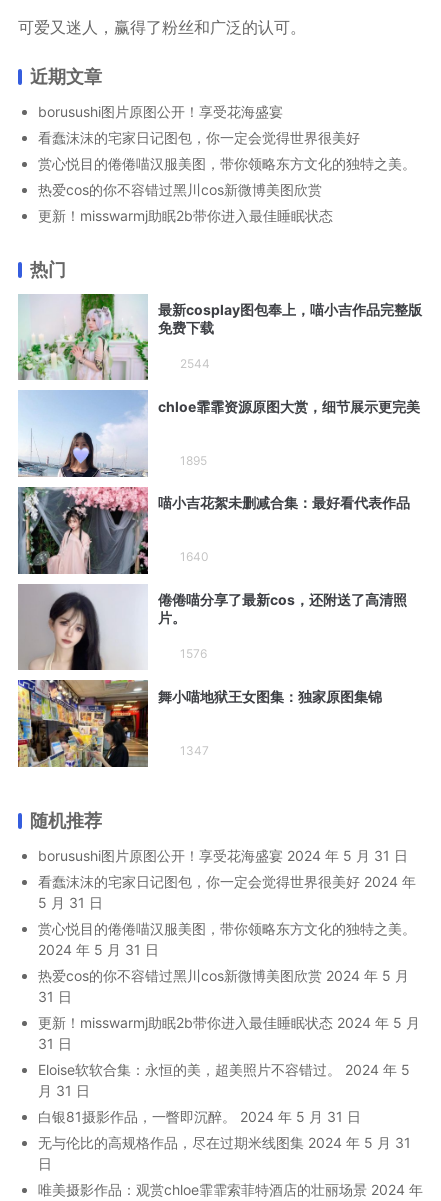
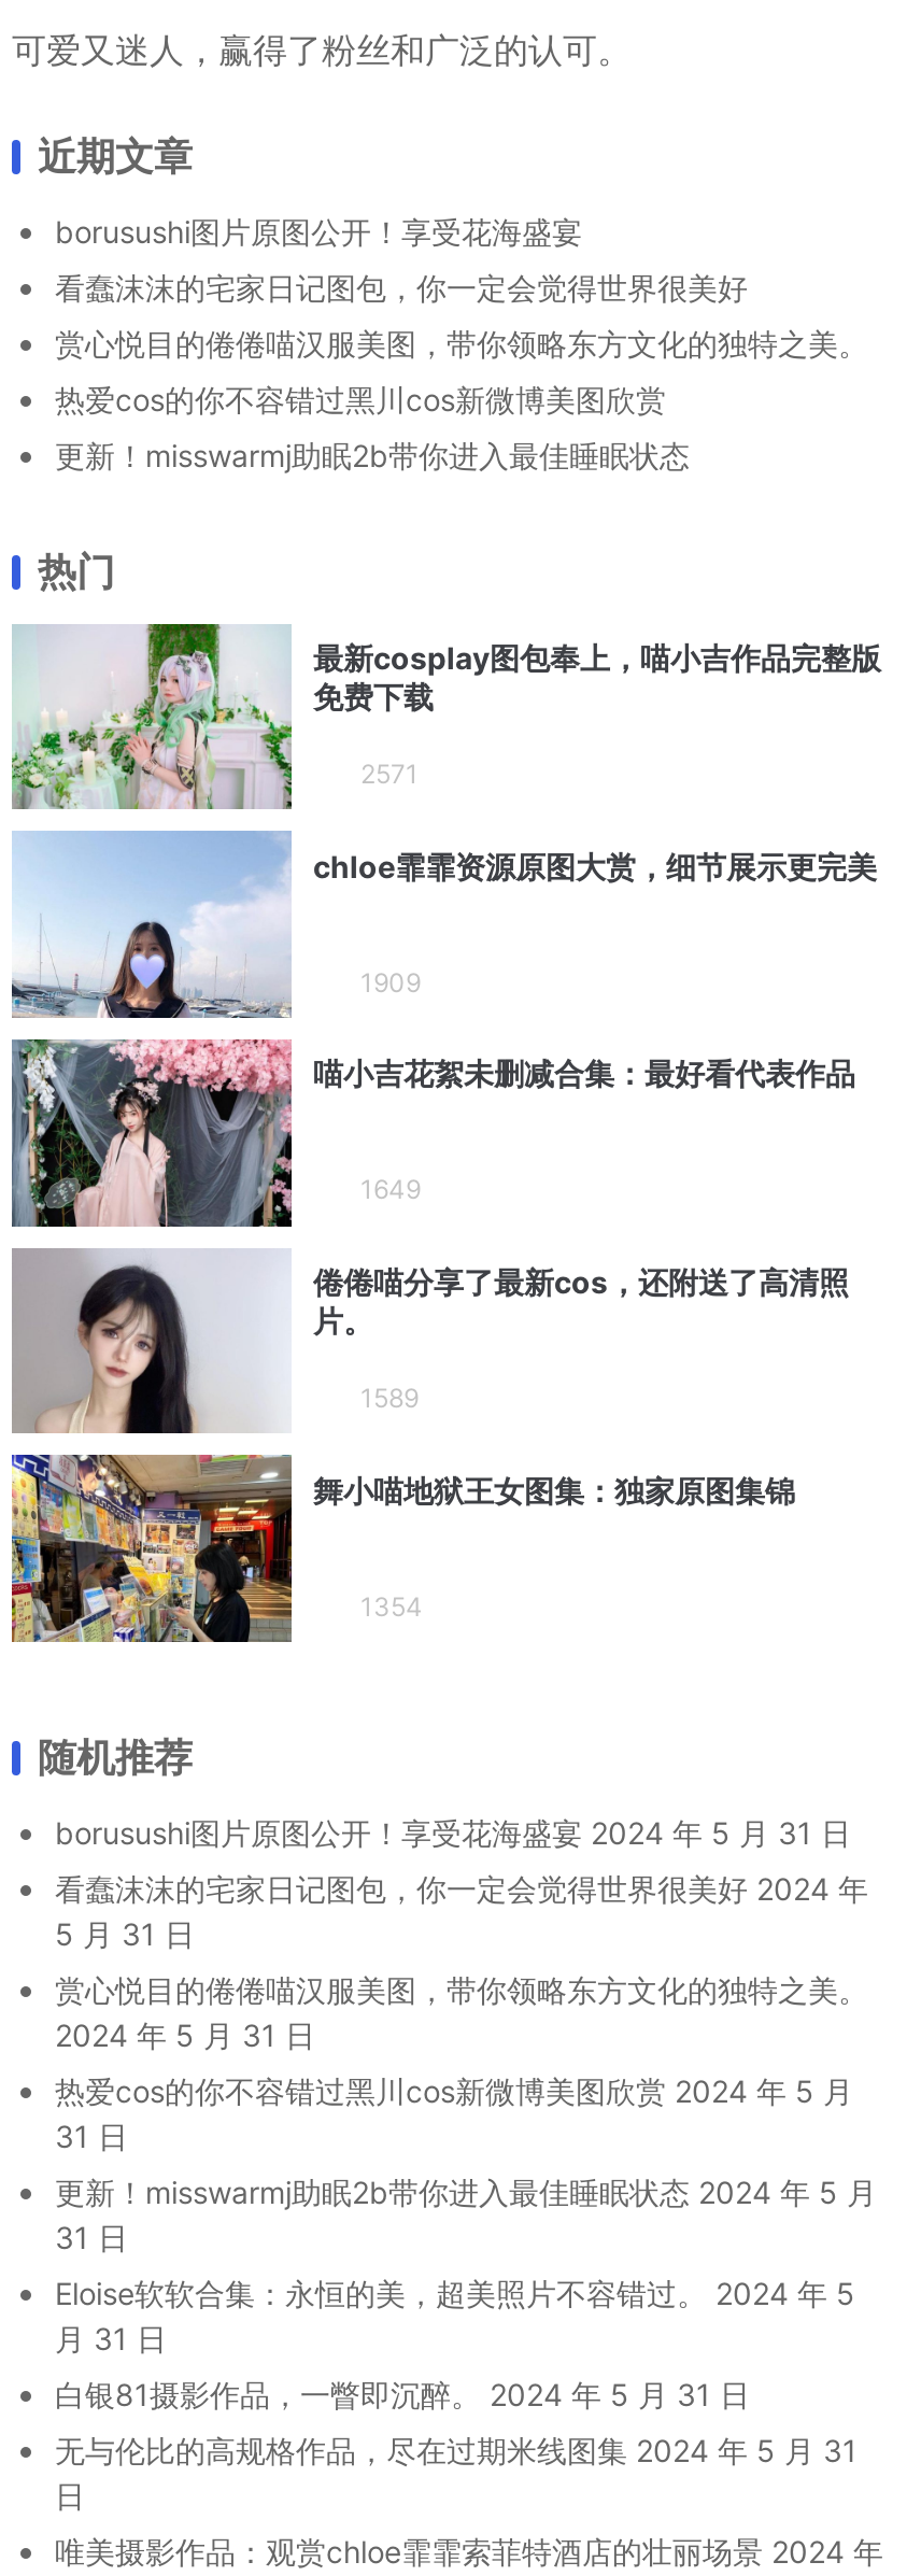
[180,356,210,371] 2544 -> [360,758,419,790] 2571
[180,453,207,468] 1895 -> [360,965,421,998] 1909
[180,549,209,564] 1640 -> [360,1174,421,1206] 1649
[180,646,207,661] 1576 -> [360,1381,419,1414] 1589
[180,743,209,758] 1347 -> [360,1590,423,1622] 1354

